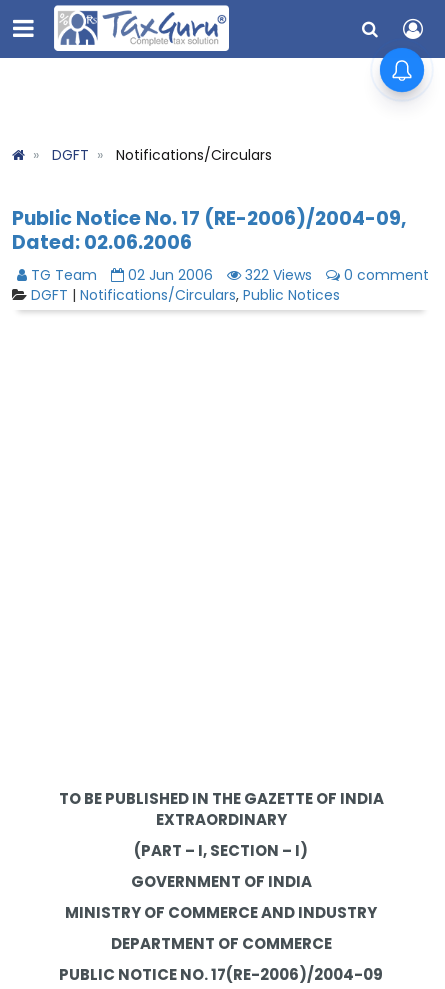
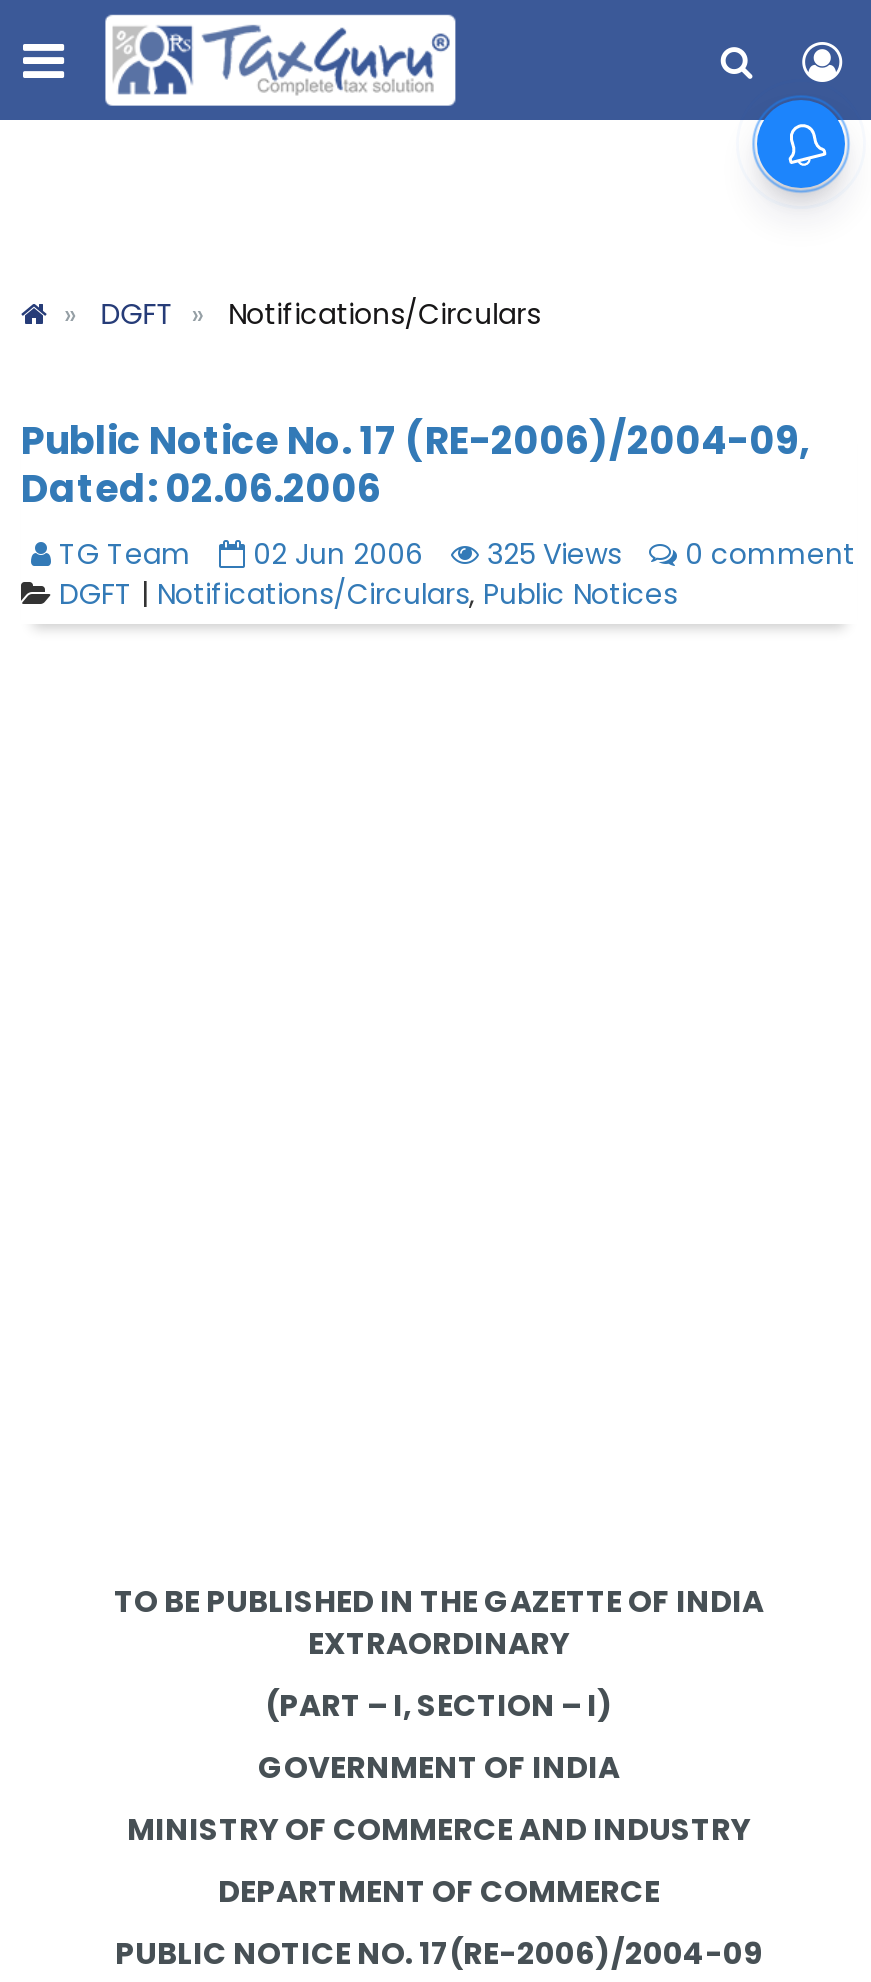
[27,265,429,285] TG Team 02 Jun 2006 322 Views 0 comment -> [51,534,855,574] TG Team 02 Jun 2006 325 Views 0 comment

